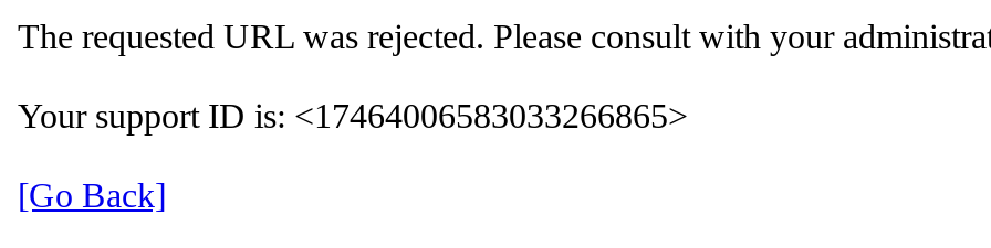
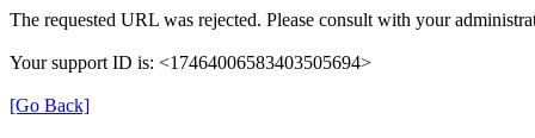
[18,97,688,134] Your support ID is: <17464006583033266865> -> [10,52,371,73] Your support ID is: <17464006583403505694>

